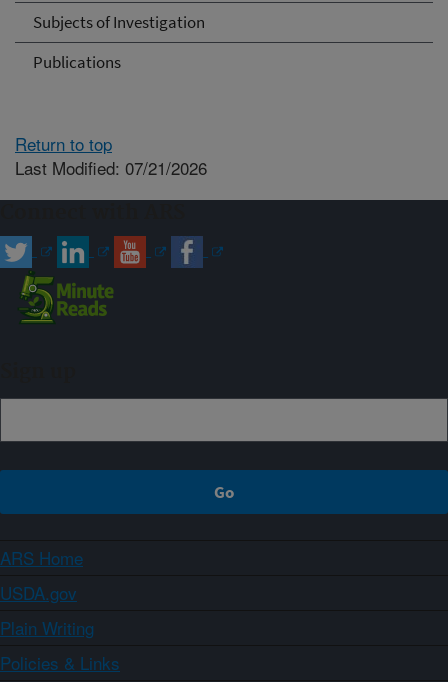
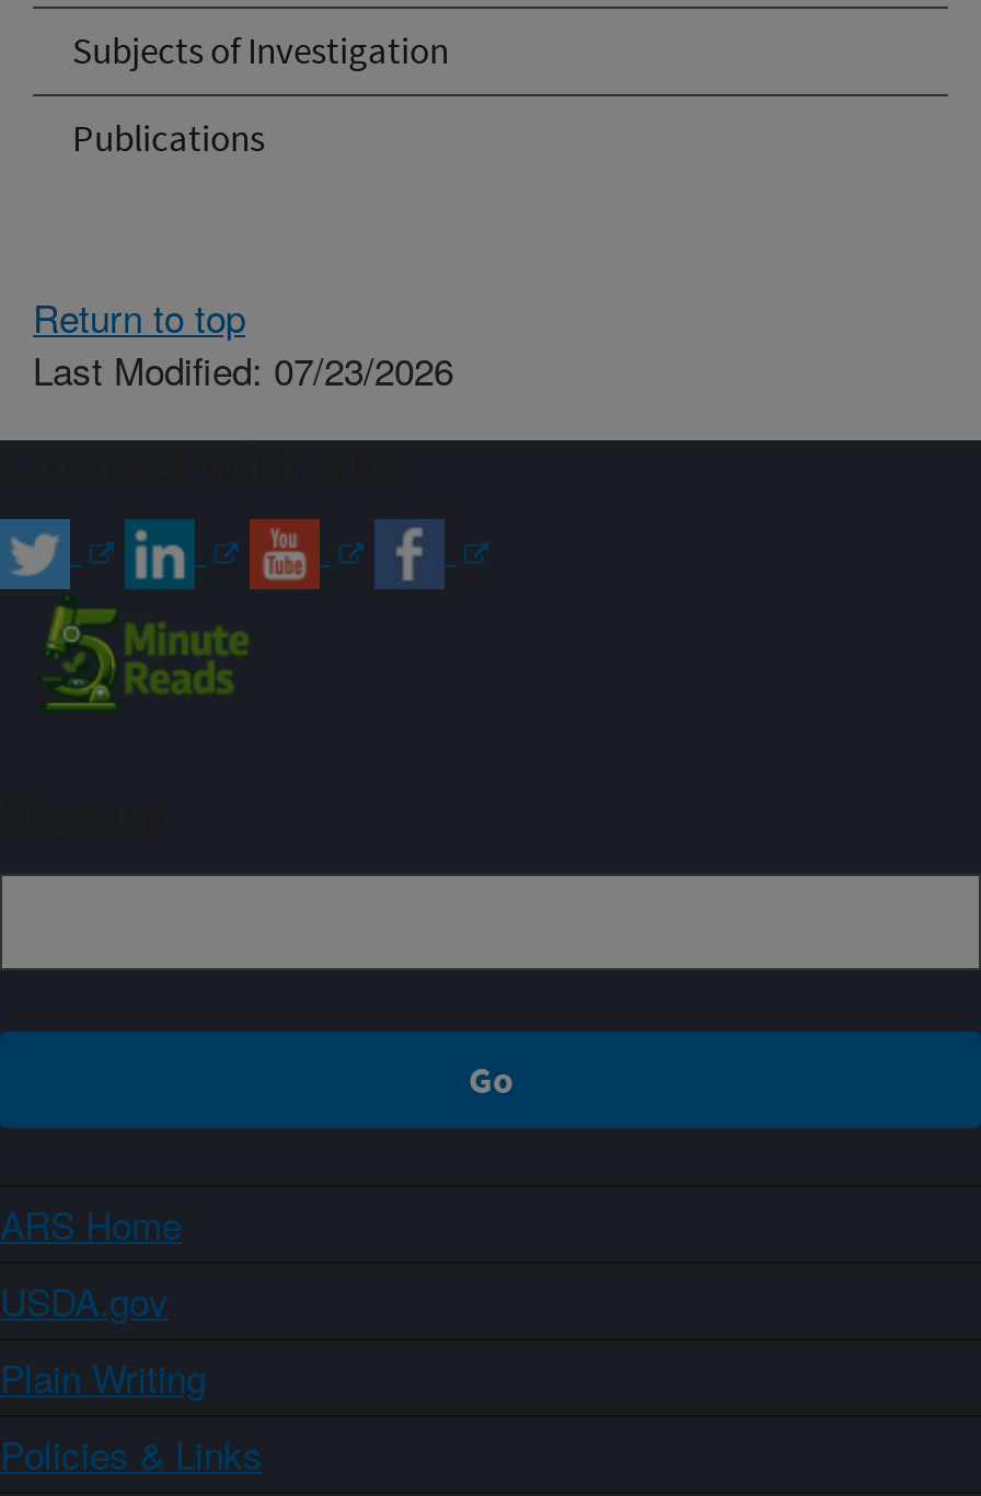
[15,154,207,179] Last Modified: 07/21/2026 -> [33,341,453,395] Last Modified: 07/23/2026

